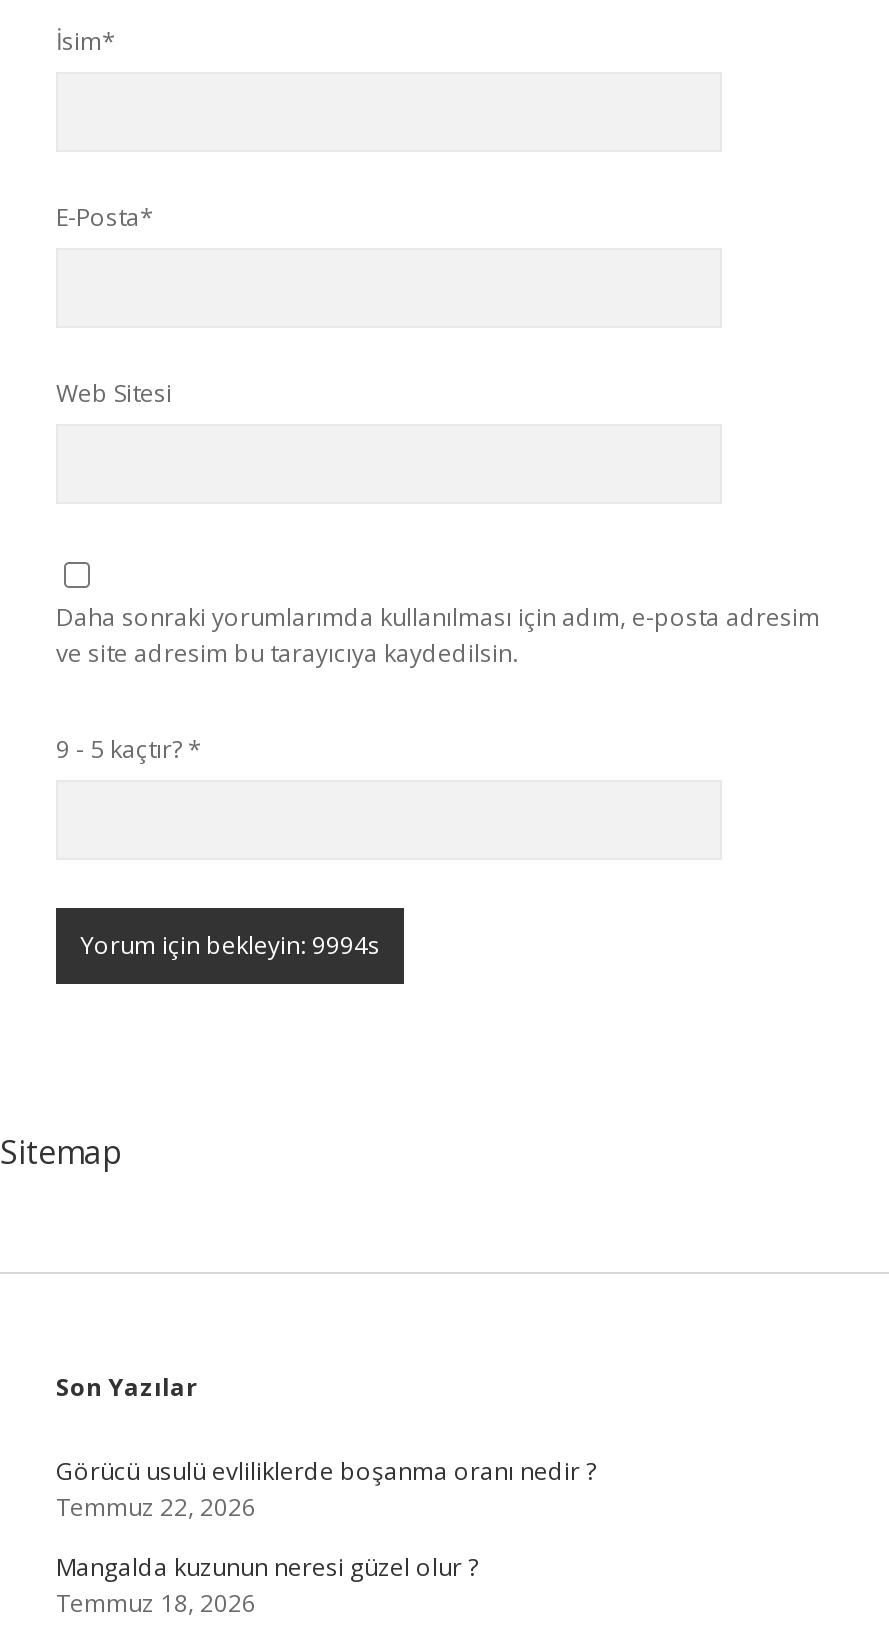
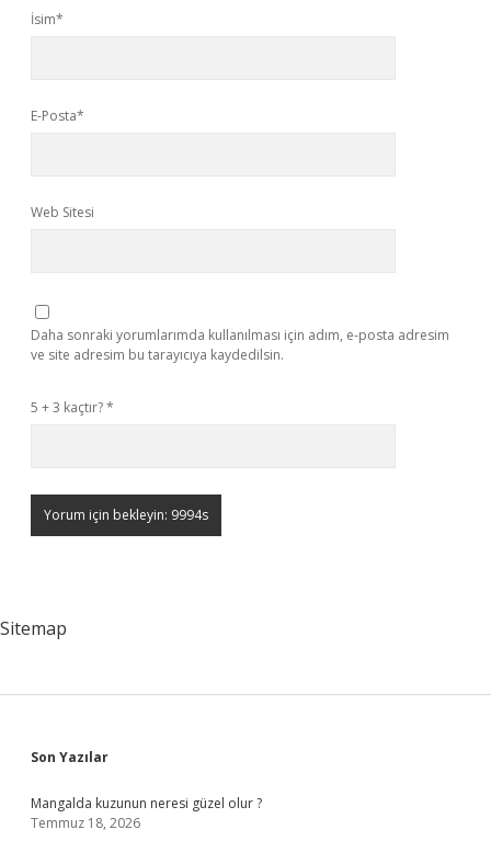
[56,732,202,766] 9 - 5 kaçtır? * -> [31,398,114,417] 5 + 3 kaçtır? *
[56,1454,596,1524] Görücü usulü evliliklerde boşanma oranı nedir ? | Temmuz 22, 2026 -> none

